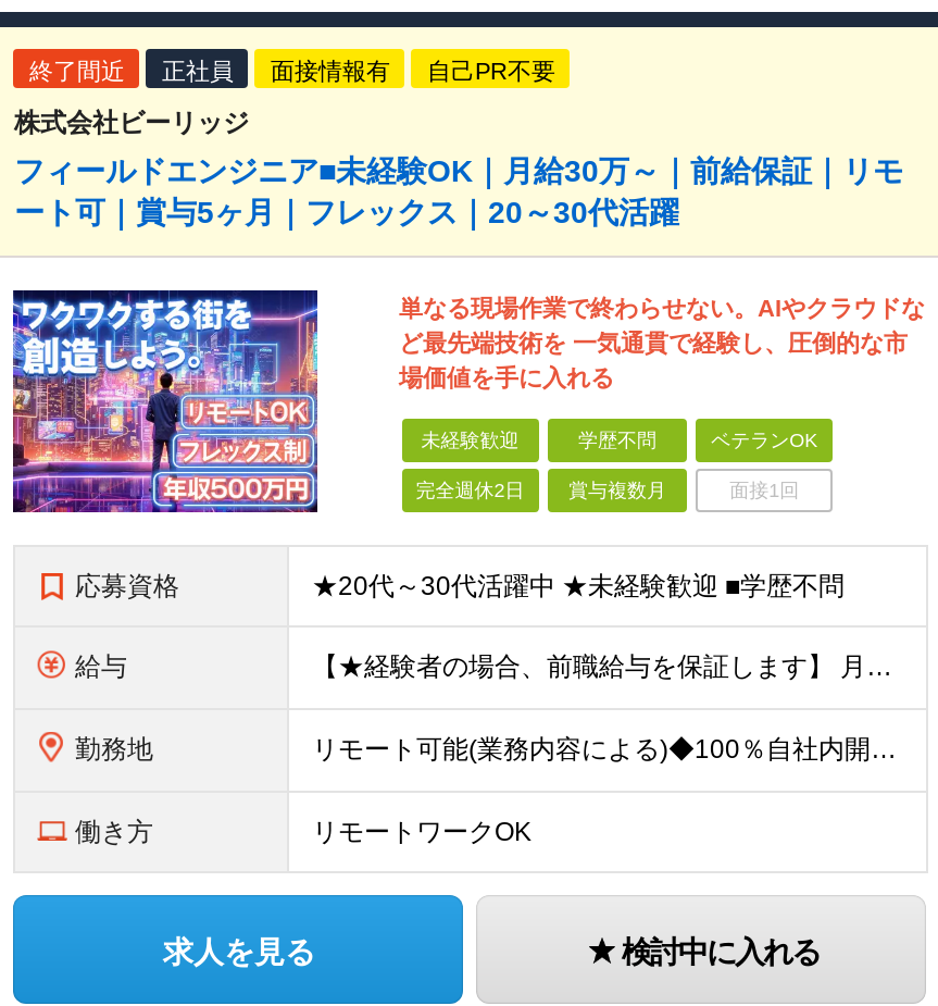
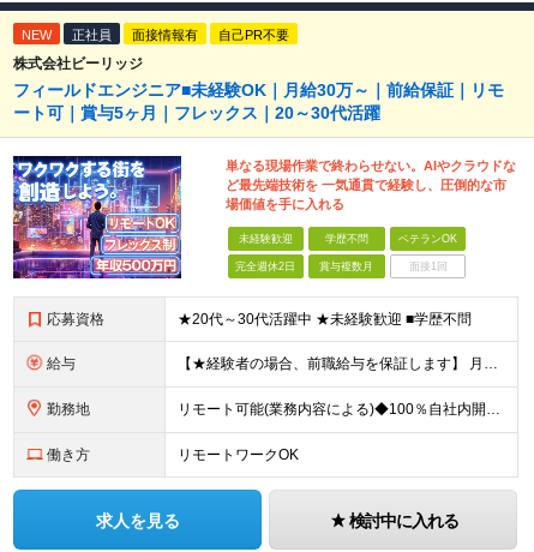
[29,58,125,84] 終了間近 -> [22,28,52,42] NEW

